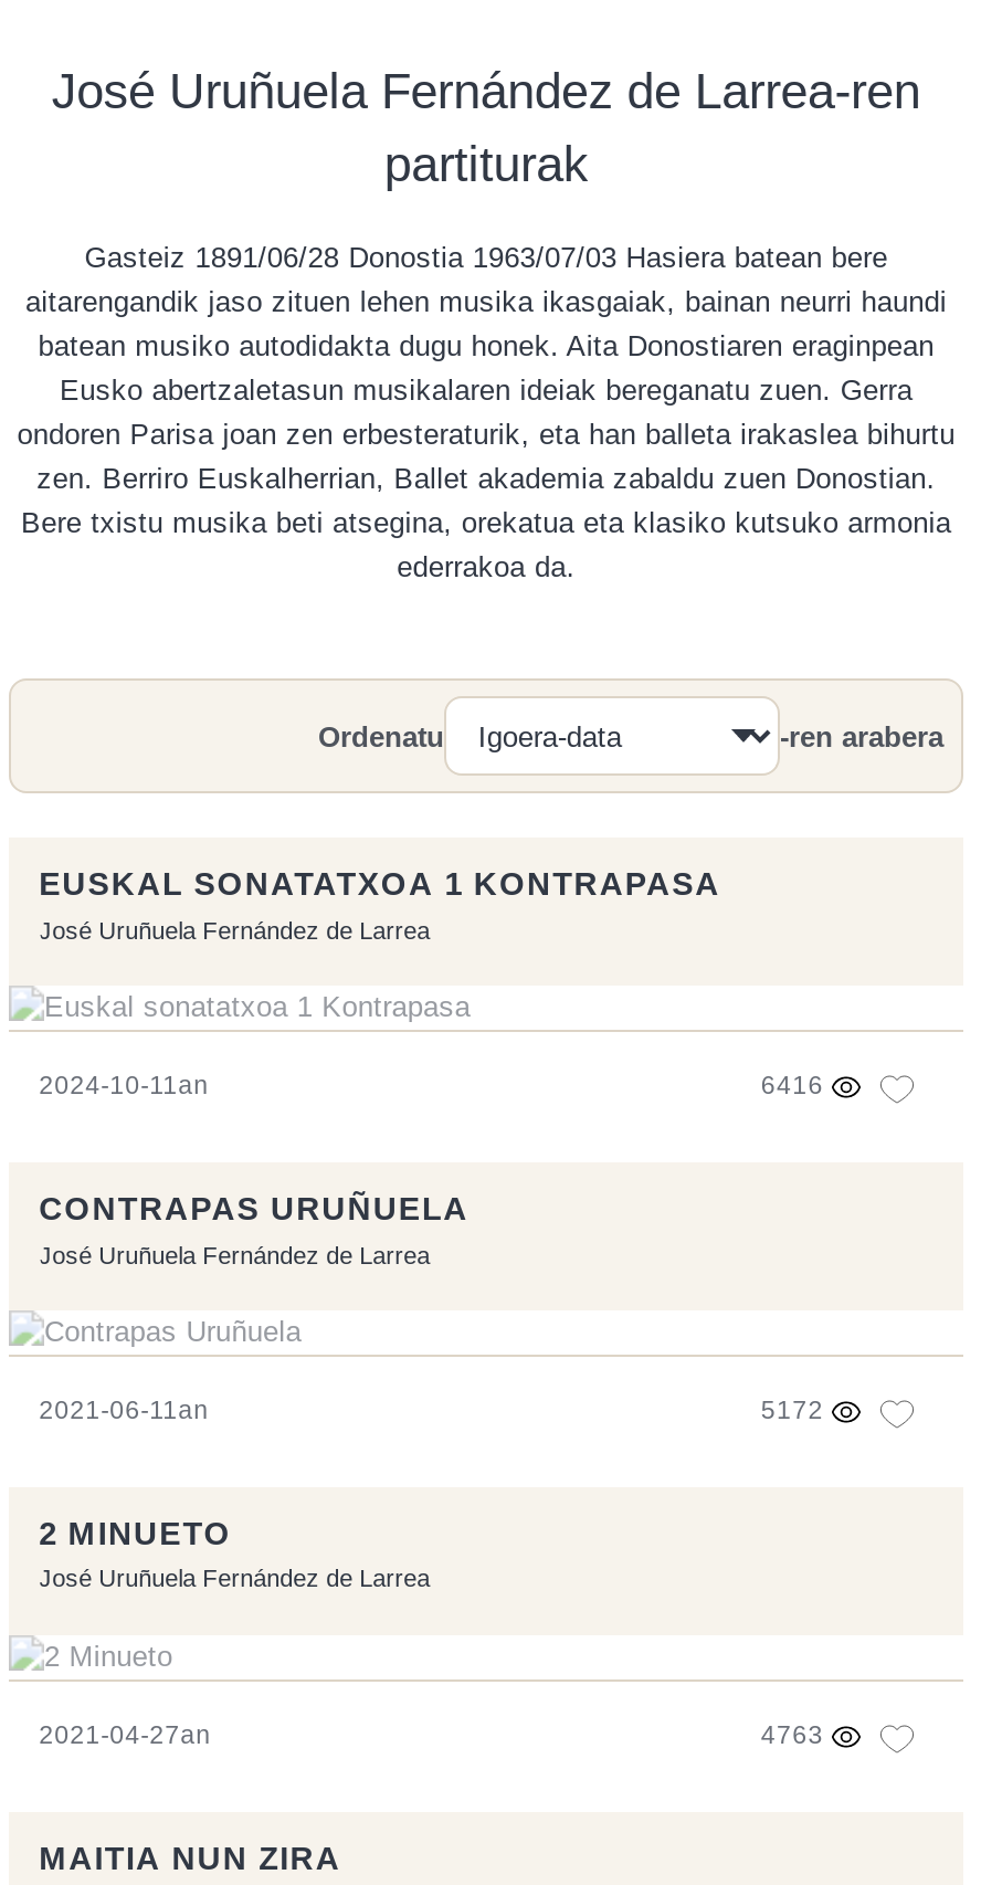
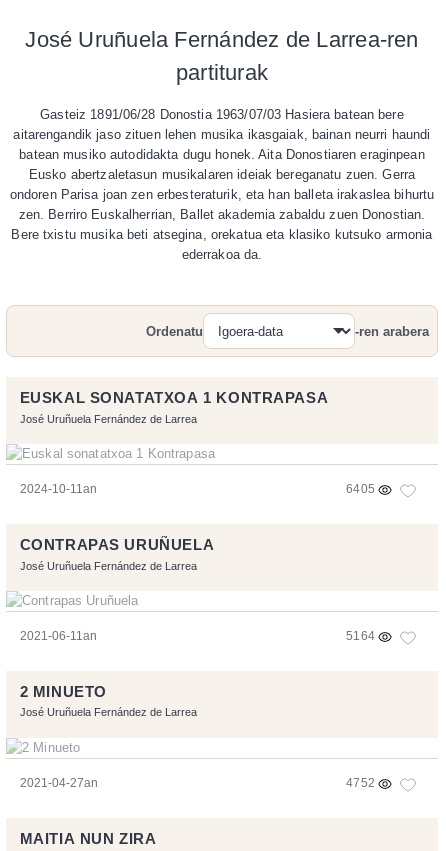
[761,1073,824,1099] 6416 -> [346,483,375,495] 6405
[761,1398,824,1424] 5172 -> [346,630,375,642] 5164
[761,1722,824,1749] 4763 -> [346,777,375,789] 4752

